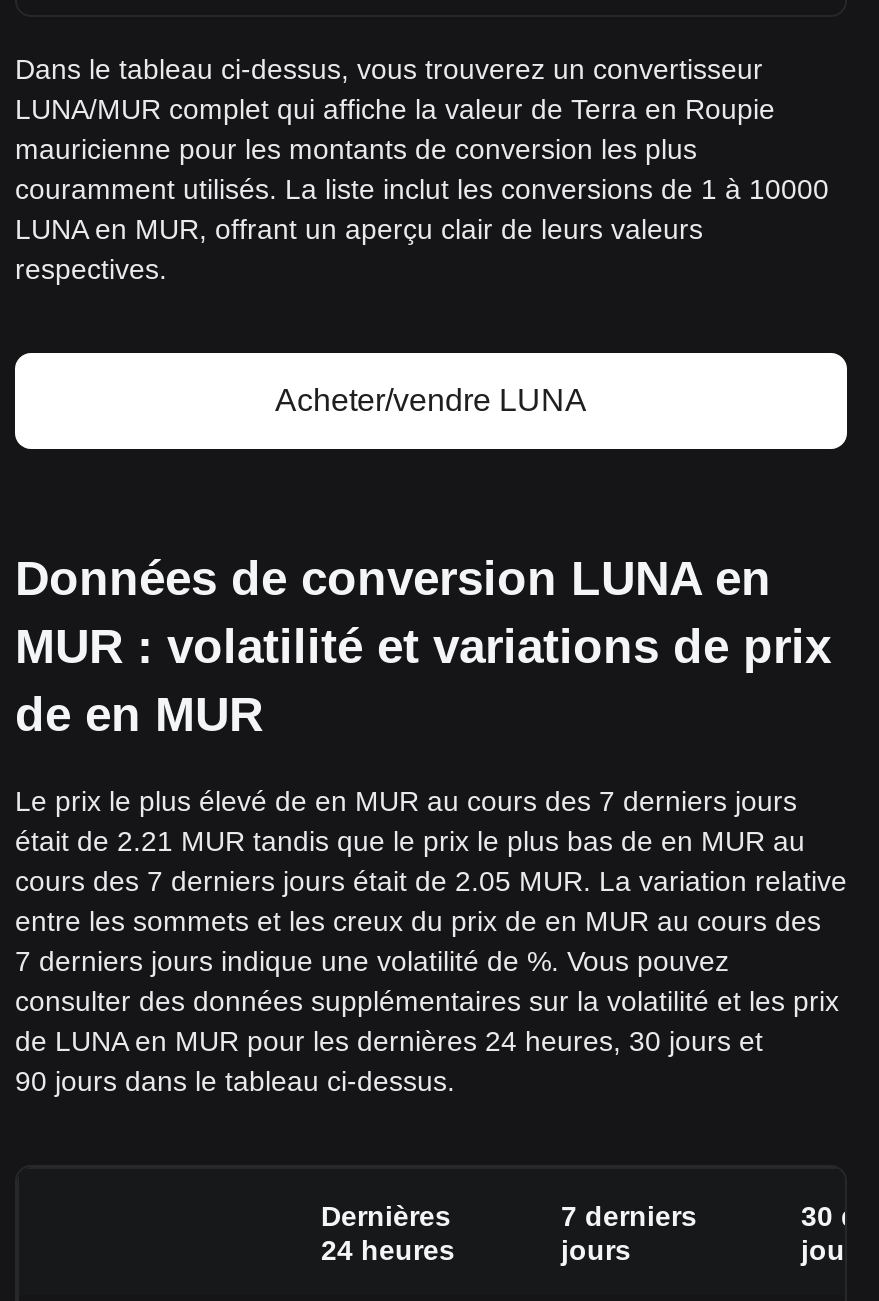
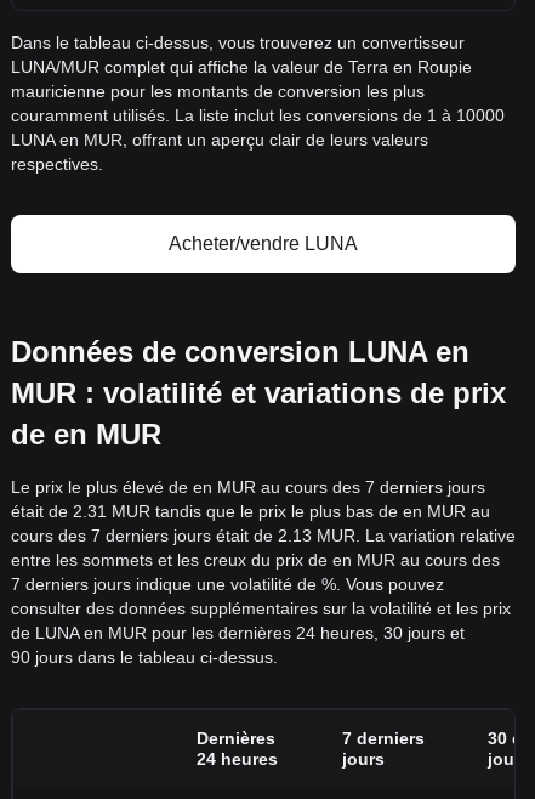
[15,825,805,857] était de 2.21 MUR tandis que le prix le plus bas de en MUR au -> [11,501,490,521] était de 2.31 MUR tandis que le prix le plus bas de en MUR au
[15,865,847,897] cours des 7 derniers jours était de 2.05 MUR. La variation relative -> [11,526,516,545] cours des 7 derniers jours était de 2.13 MUR. La variation relative

